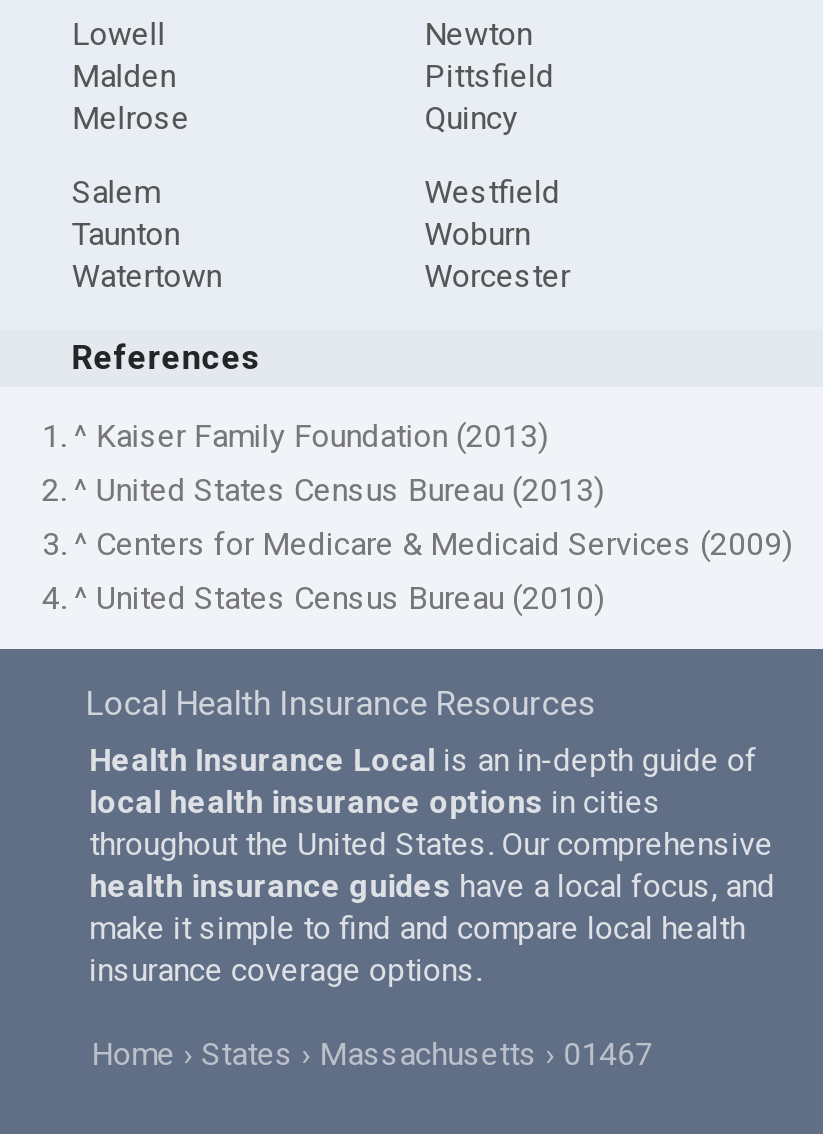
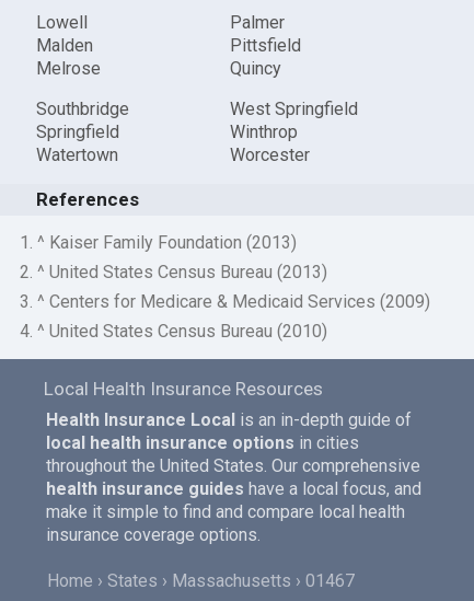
[424,15,532,53] Newton -> [229,12,284,33] Palmer
[72,174,180,254] Salem | Taunton -> [36,99,130,143] Southbridge | Springfield
[424,174,560,254] Westfield | Woburn -> [229,99,358,143] West Springfield | Winthrop

